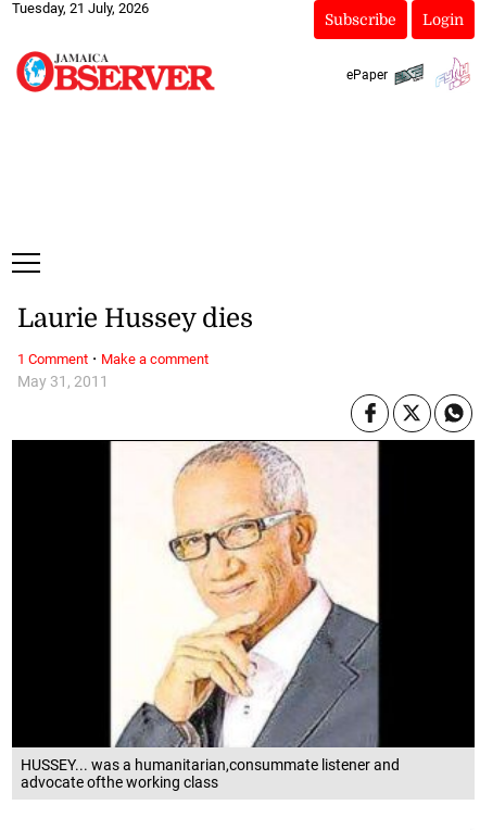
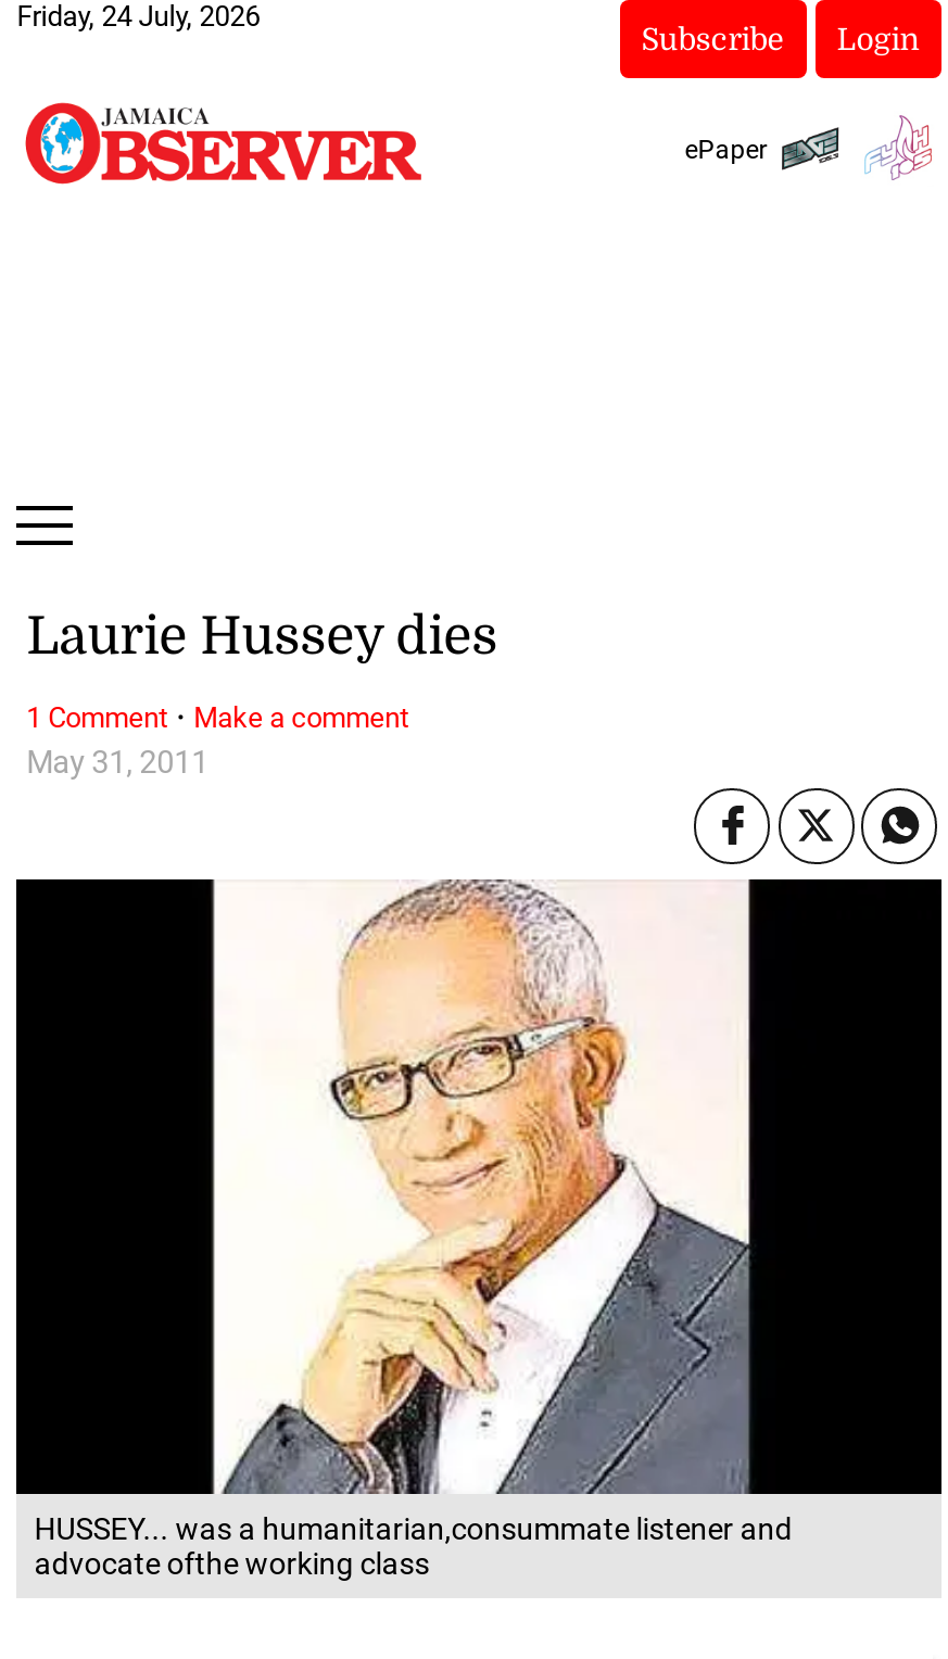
[12,0,149,16] Tuesday, 21 July, 2026 -> [17,0,260,33] Friday, 24 July, 2026

